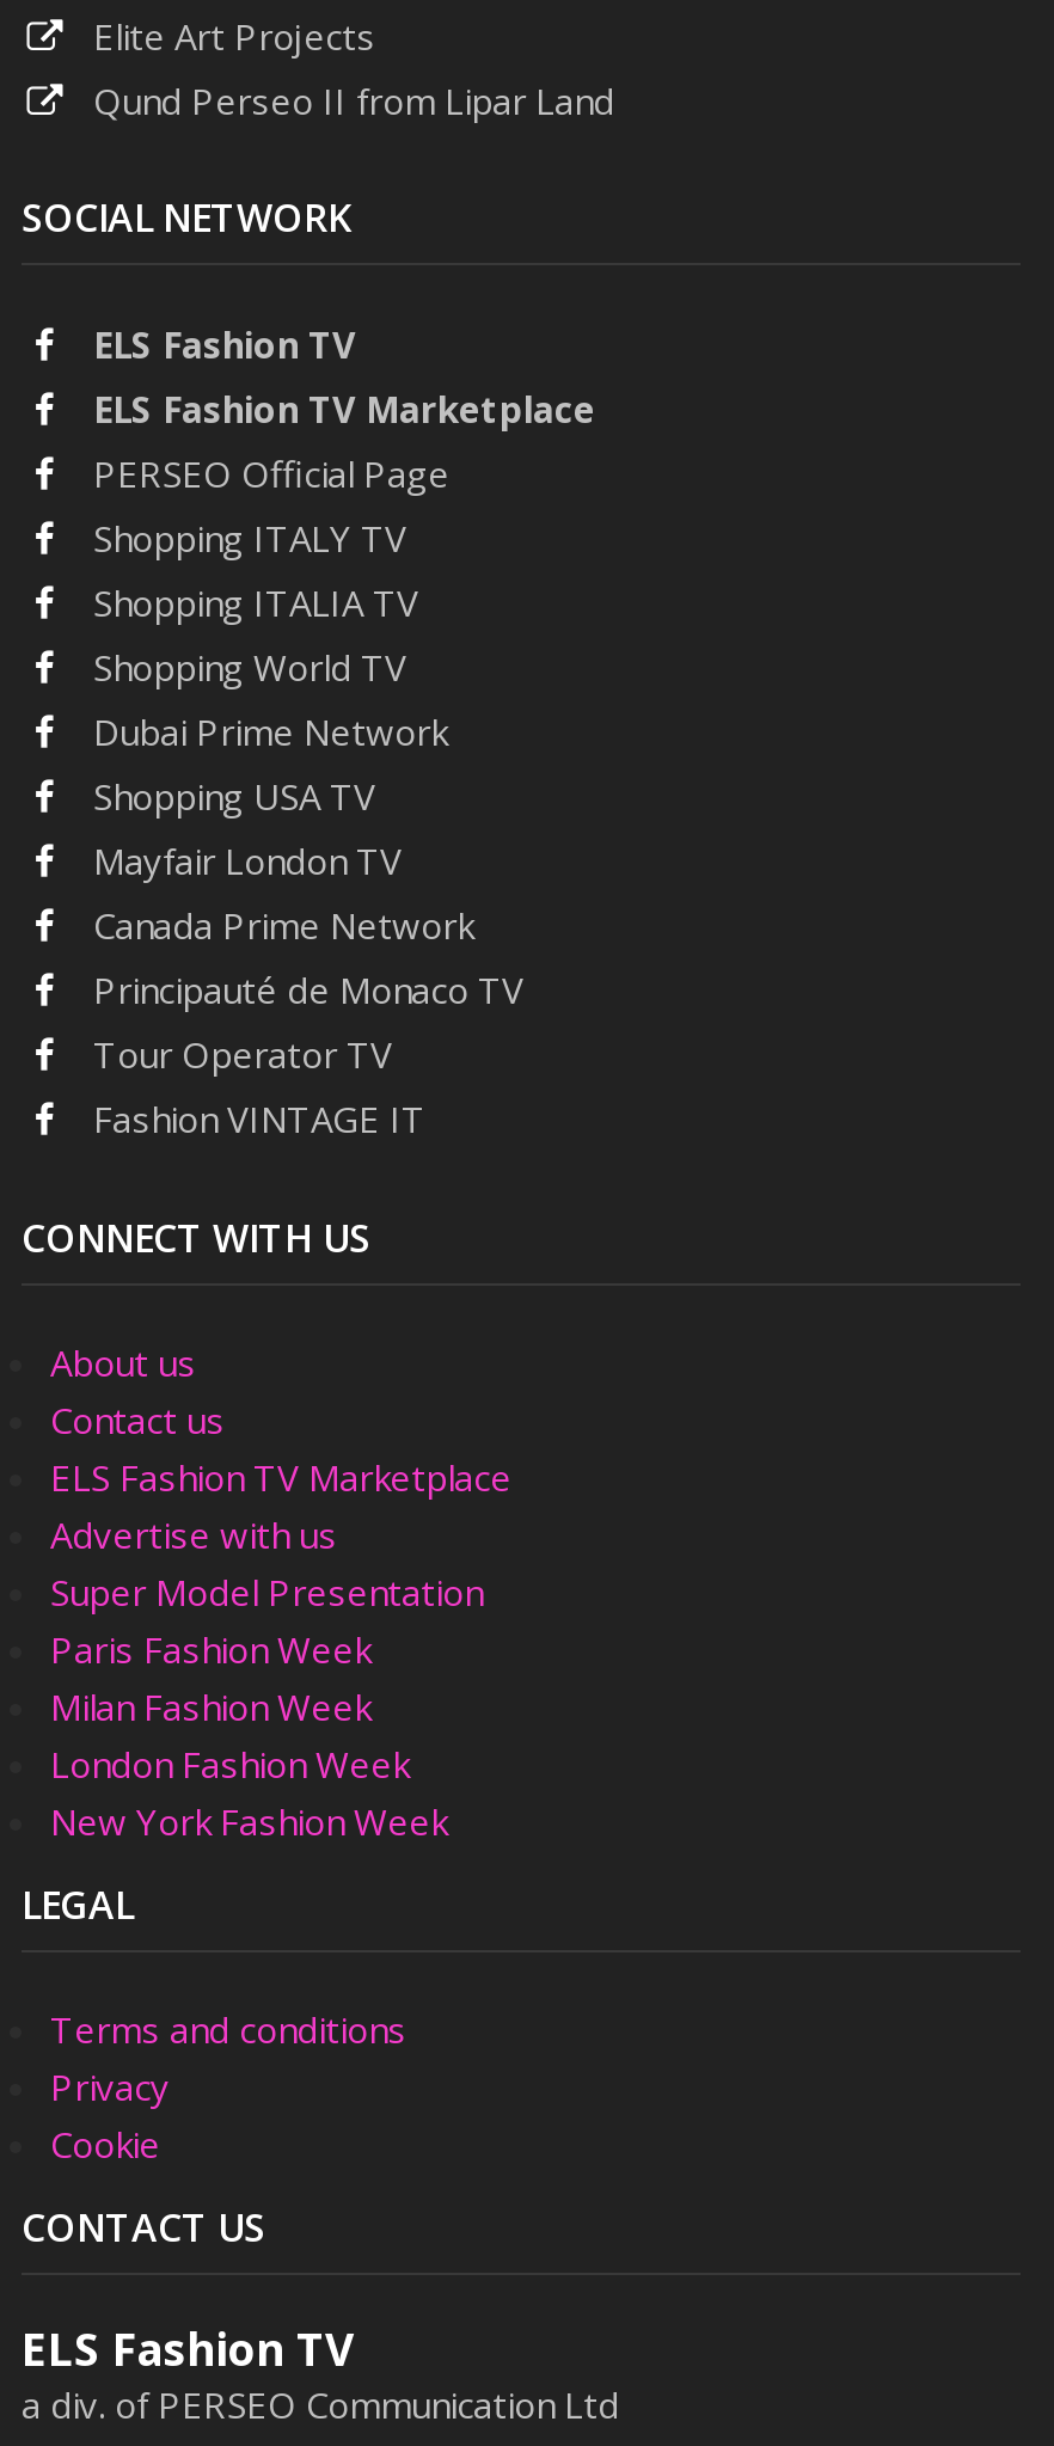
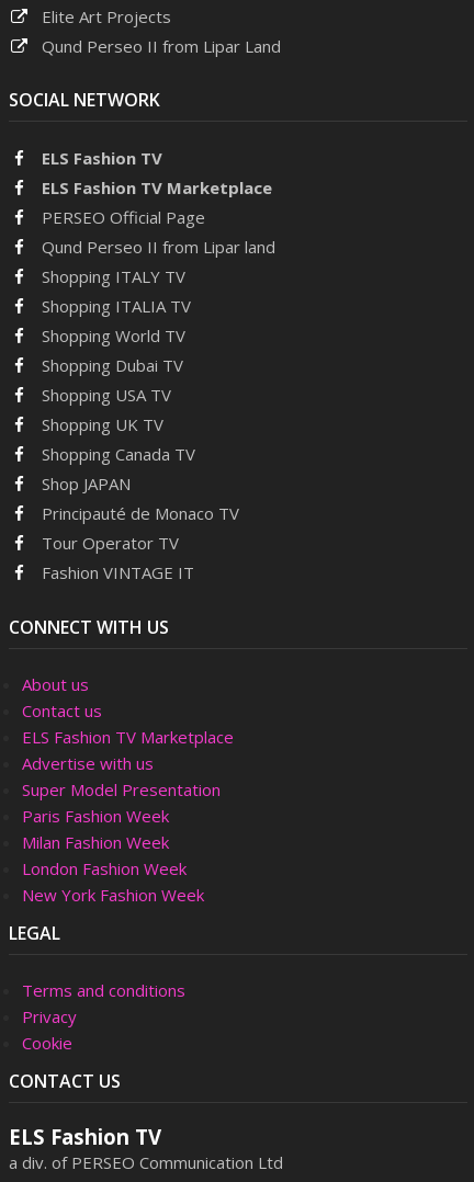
none -> [42,236,275,258] Qund Perseo II from Lipar land
[93,708,447,755] Dubai Prime Network -> [42,354,183,376] Shopping Dubai TV
[93,837,473,949] Mayfair London TV | Canada Prime Network -> [42,413,195,495] Shopping UK TV | Shopping Canada TV | Shop JAPAN

